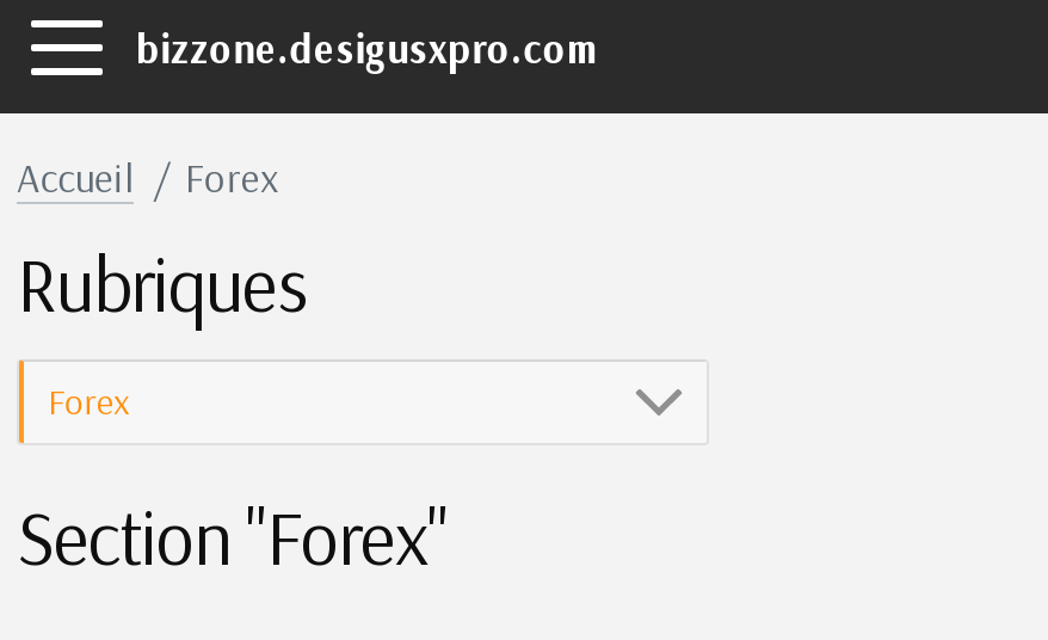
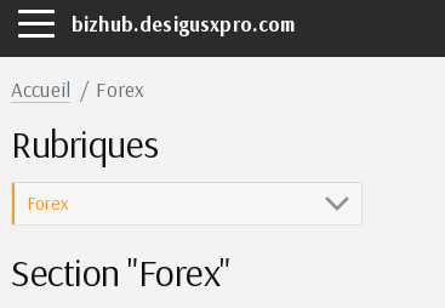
[136,23,596,73] bizzone.desigusxpro.com -> [72,11,295,36] bizhub.desigusxpro.com

